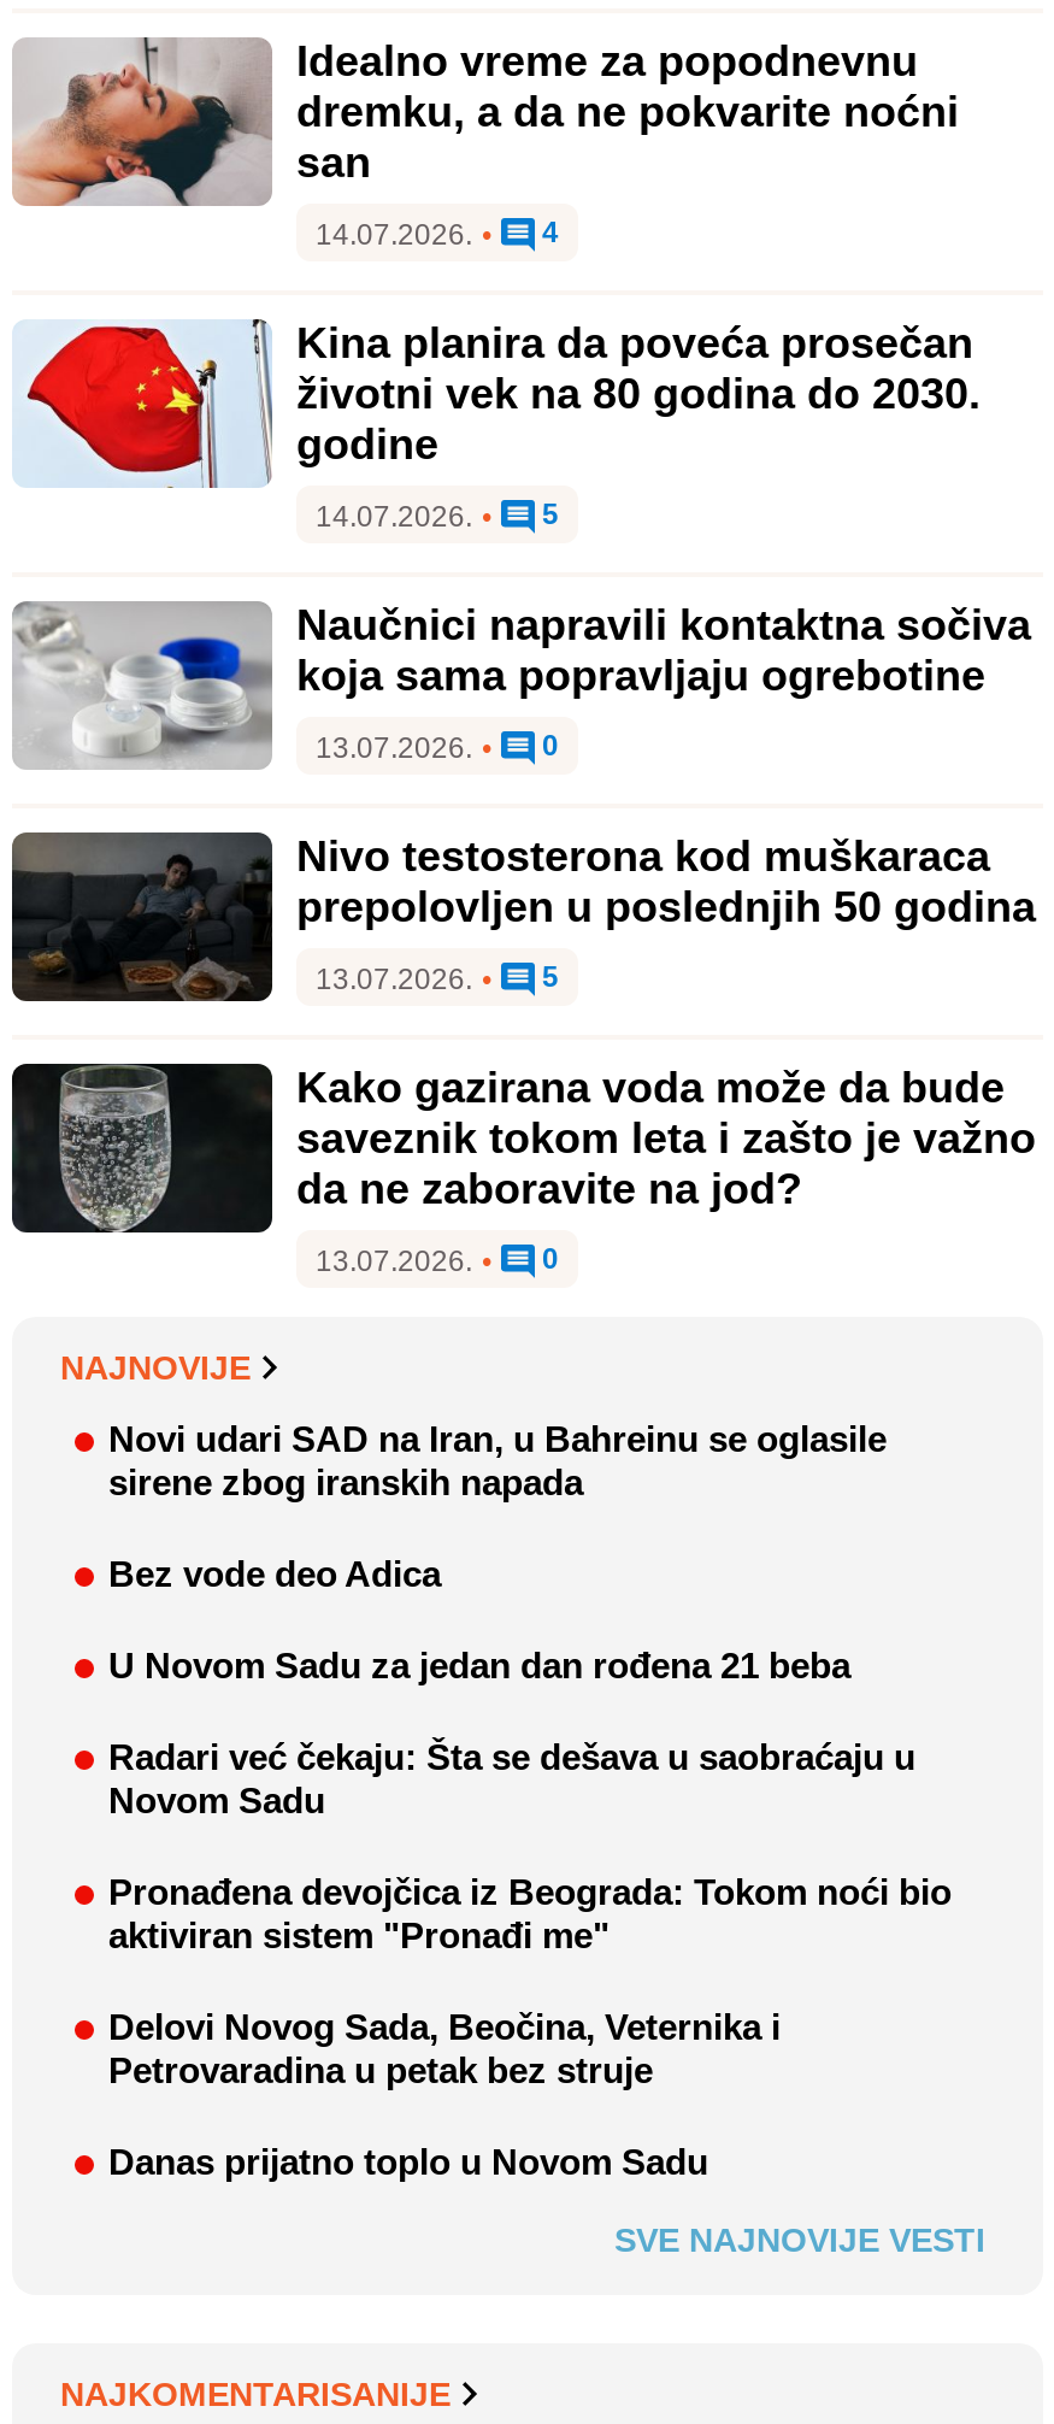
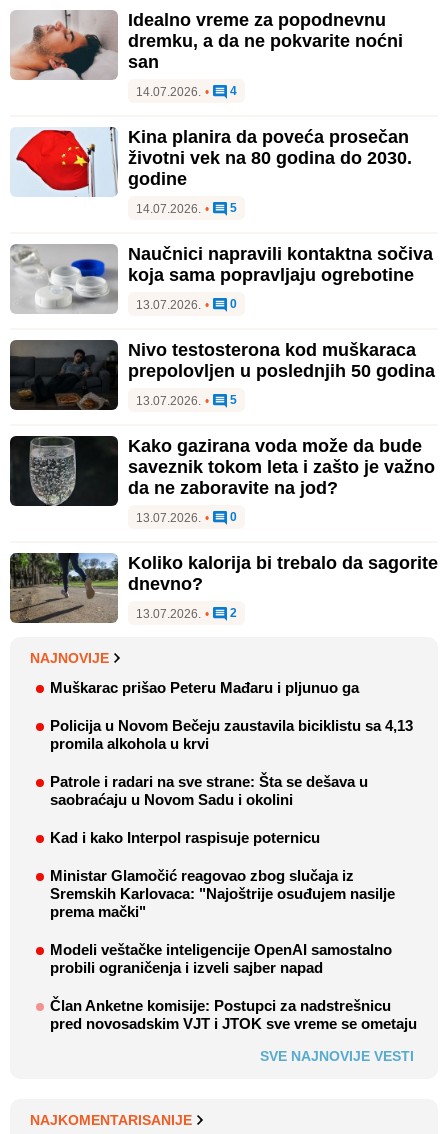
none -> [9,552,438,624] [image] | Koliko kalorija bi trebalo da sagorite | dnevno? | 13.07.2026. • | 2
[108,1417,887,1501] Novi udari SAD na Iran, u Bahreinu se oglasile | sirene zbog iranskih napada -> [50,678,359,695] Muškarac prišao Peteru Mađaru i pljunuo ga
[108,1552,441,1593] Bez vode deo Adica -> [50,716,413,751] Policija u Novom Bečeju zaustavila biciklistu sa 4,13 | promila alkohola u krvi
[108,1643,850,1684] U Novom Sadu za jedan dan rođena 21 beba -> [50,772,368,807] Patrole i radari na sve strane: Šta se dešava u | saobraćaju u Novom Sadu i okolini
[108,1735,915,1819] Radari već čekaju: Šta se dešava u saobraćaju u | Novom Sadu -> [50,828,320,845] Kad i kako Interpol raspisuje poternicu
[108,1870,952,1954] Pronađena devojčica iz Beograda: Tokom noći bio | aktiviran sistem "Pronađi me" -> [50,866,395,919] Ministar Glamočić reagovao zbog slučaja iz | Sremskih Karlovaca: "Najoštrije osuđujem nasilje | prema mački"
[108,2005,781,2089] Delovi Novog Sada, Beočina, Veternika i | Petrovaradina u petak bez struje -> [50,940,392,975] Modeli veštačke inteligencije OpenAI samostalno | probili ograničenja i izveli sajber napad
[108,2140,708,2181] Danas prijatno toplo u Novom Sadu -> [50,996,417,1031] Član Anketne komisije: Postupci za nadstrešnicu | pred novosadskim VJT i JTOK sve vreme se ometaju

